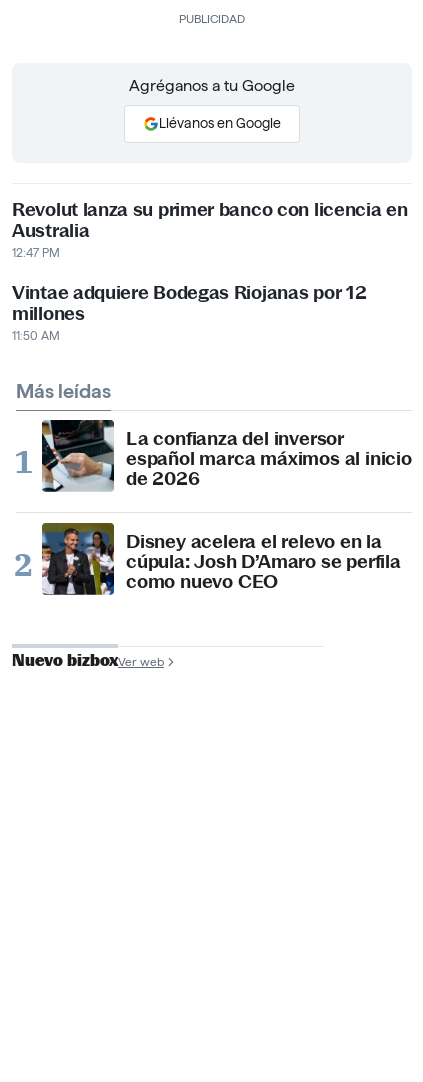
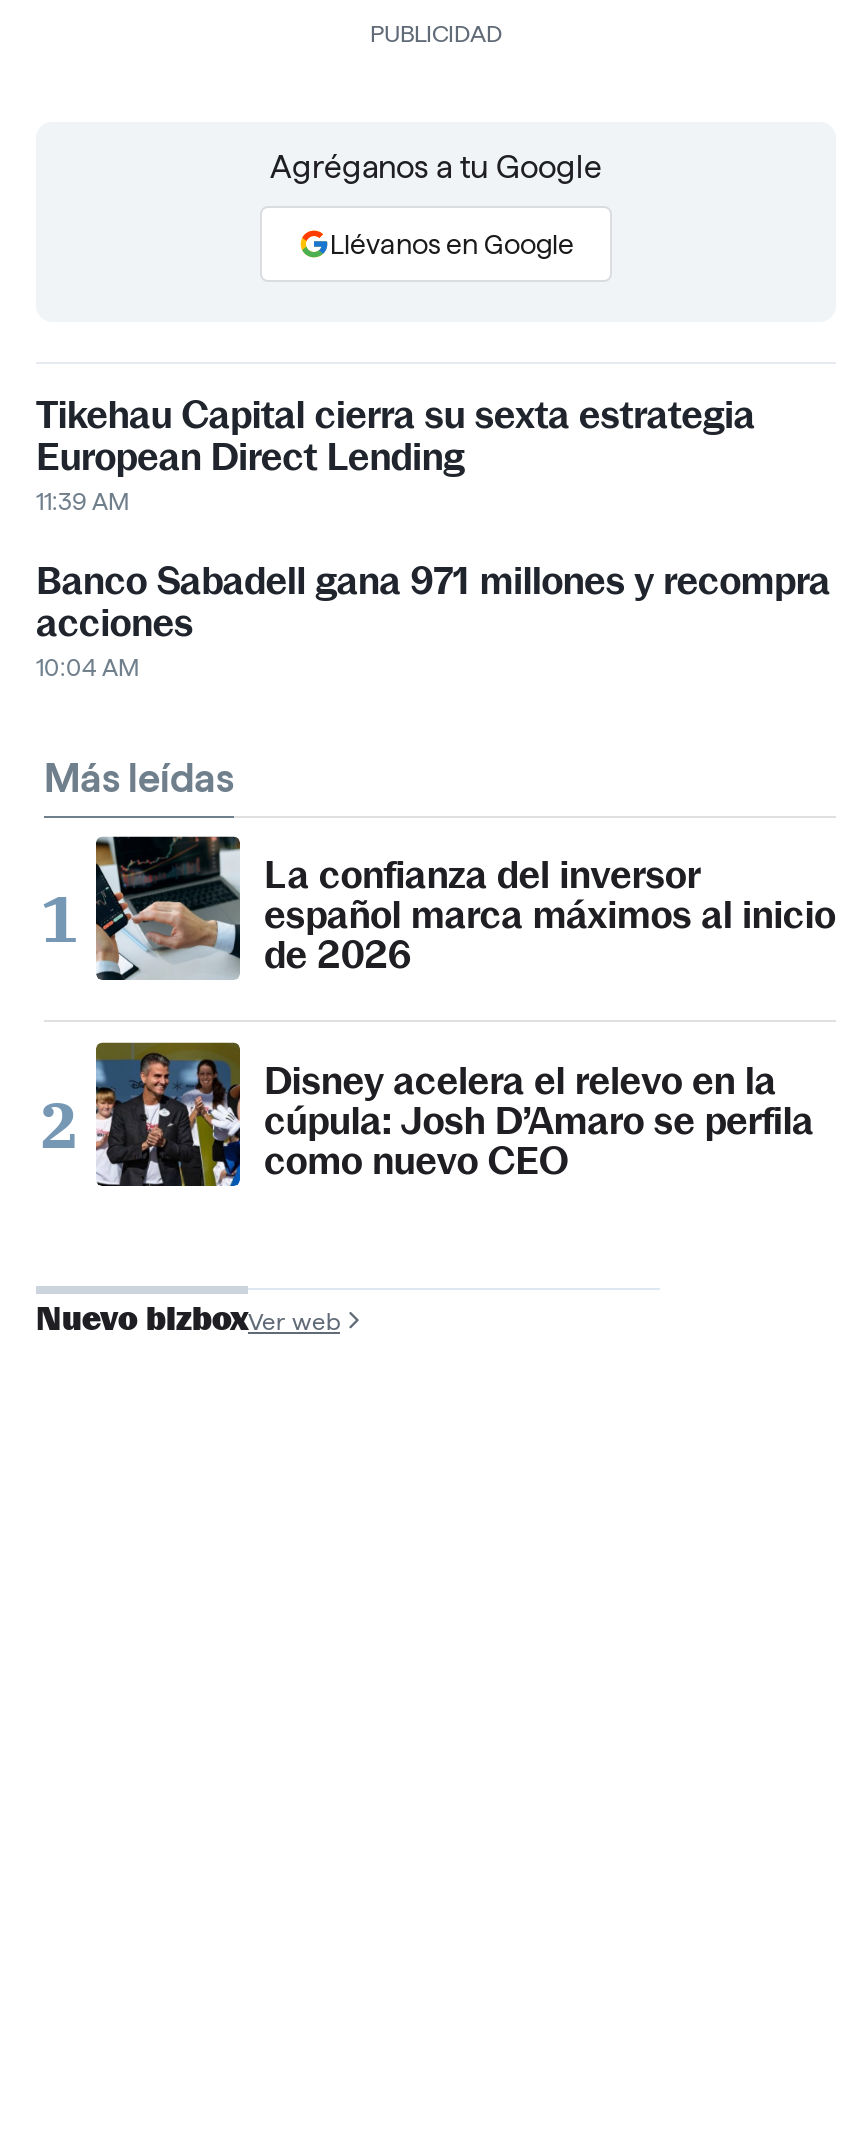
[12,198,407,259] Revolut lanza su primer banco con licencia en | Australia | 12:47 PM -> [36,393,755,515] Tikehau Capital cierra su sexta estrategia | European Direct Lending | 11:39 AM
[12,281,366,342] Vintae adquiere Bodegas Riojanas por 12 | millones | 11:50 AM -> [36,559,830,681] Banco Sabadell gana 971 millones y recompra | acciones | 10:04 AM

